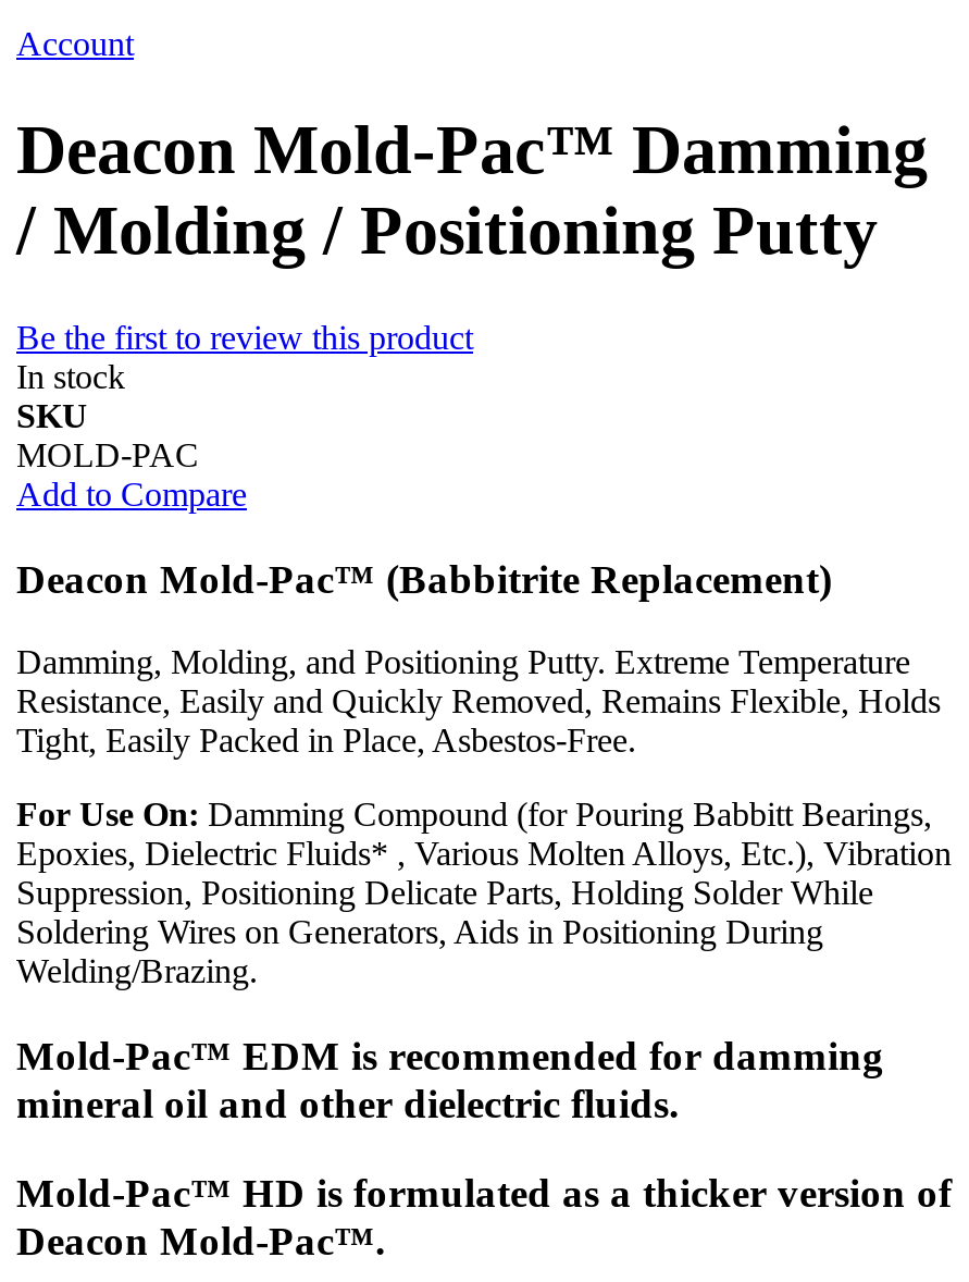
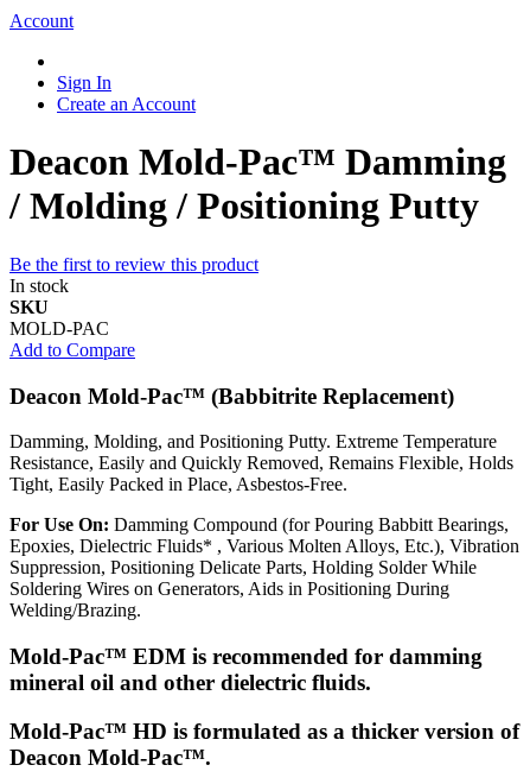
none -> [57,72,196,114] Sign In | Create an Account

